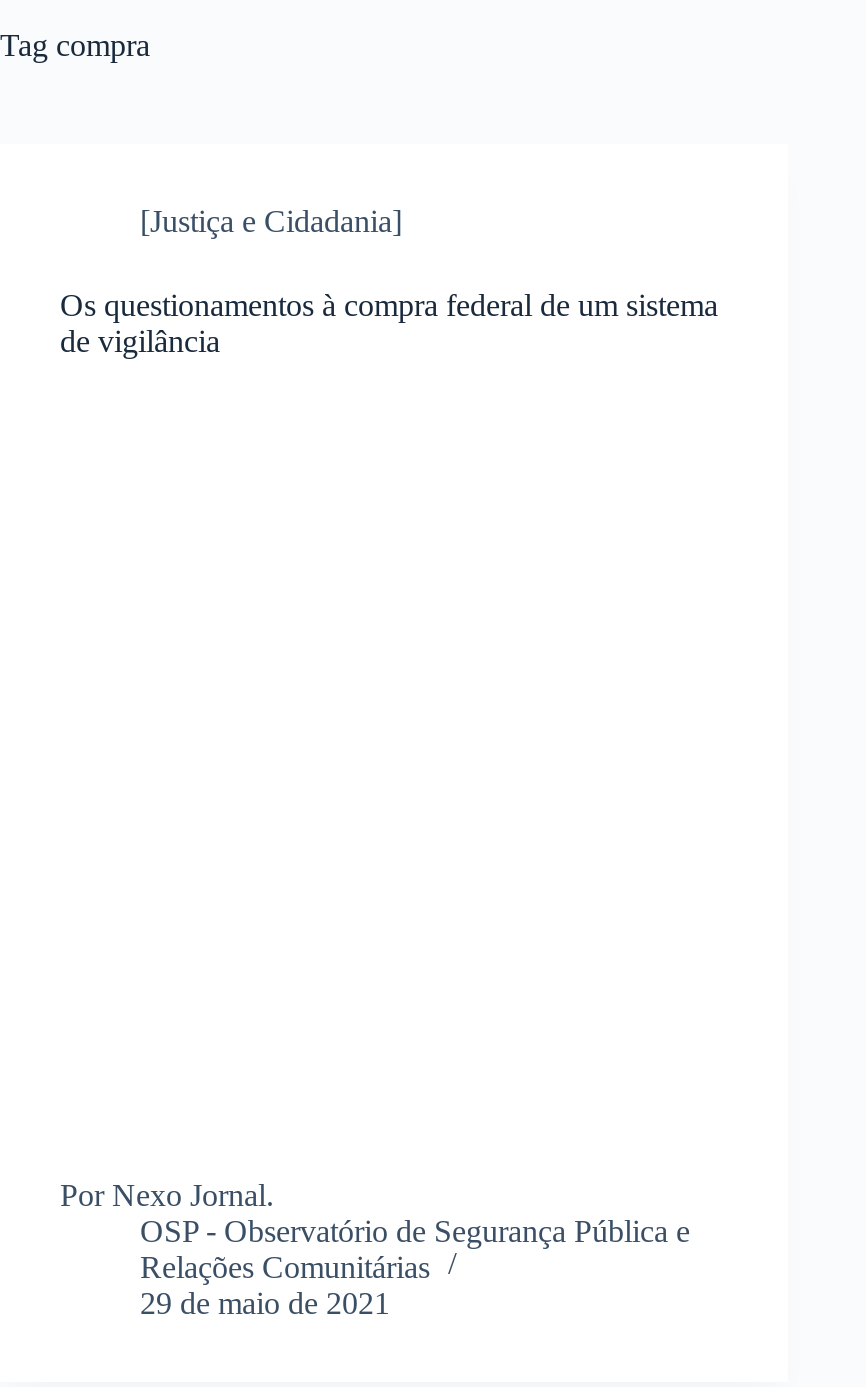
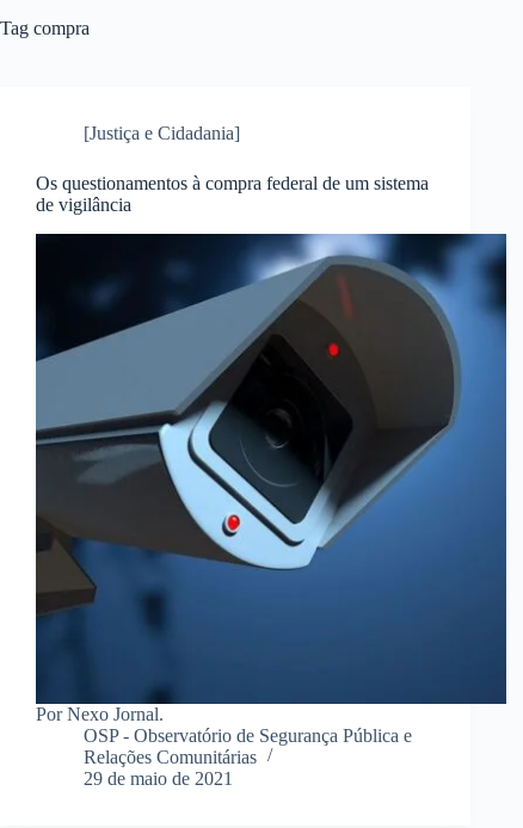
none -> [35,233,507,705] [image]

